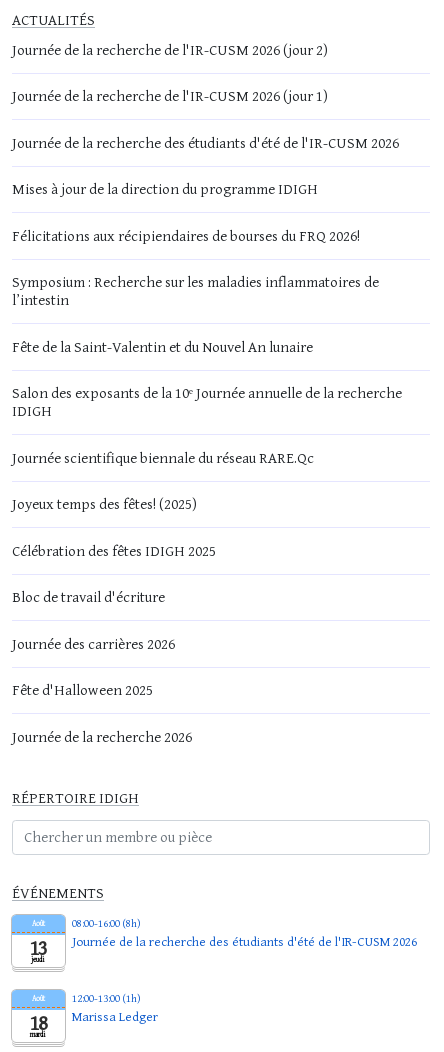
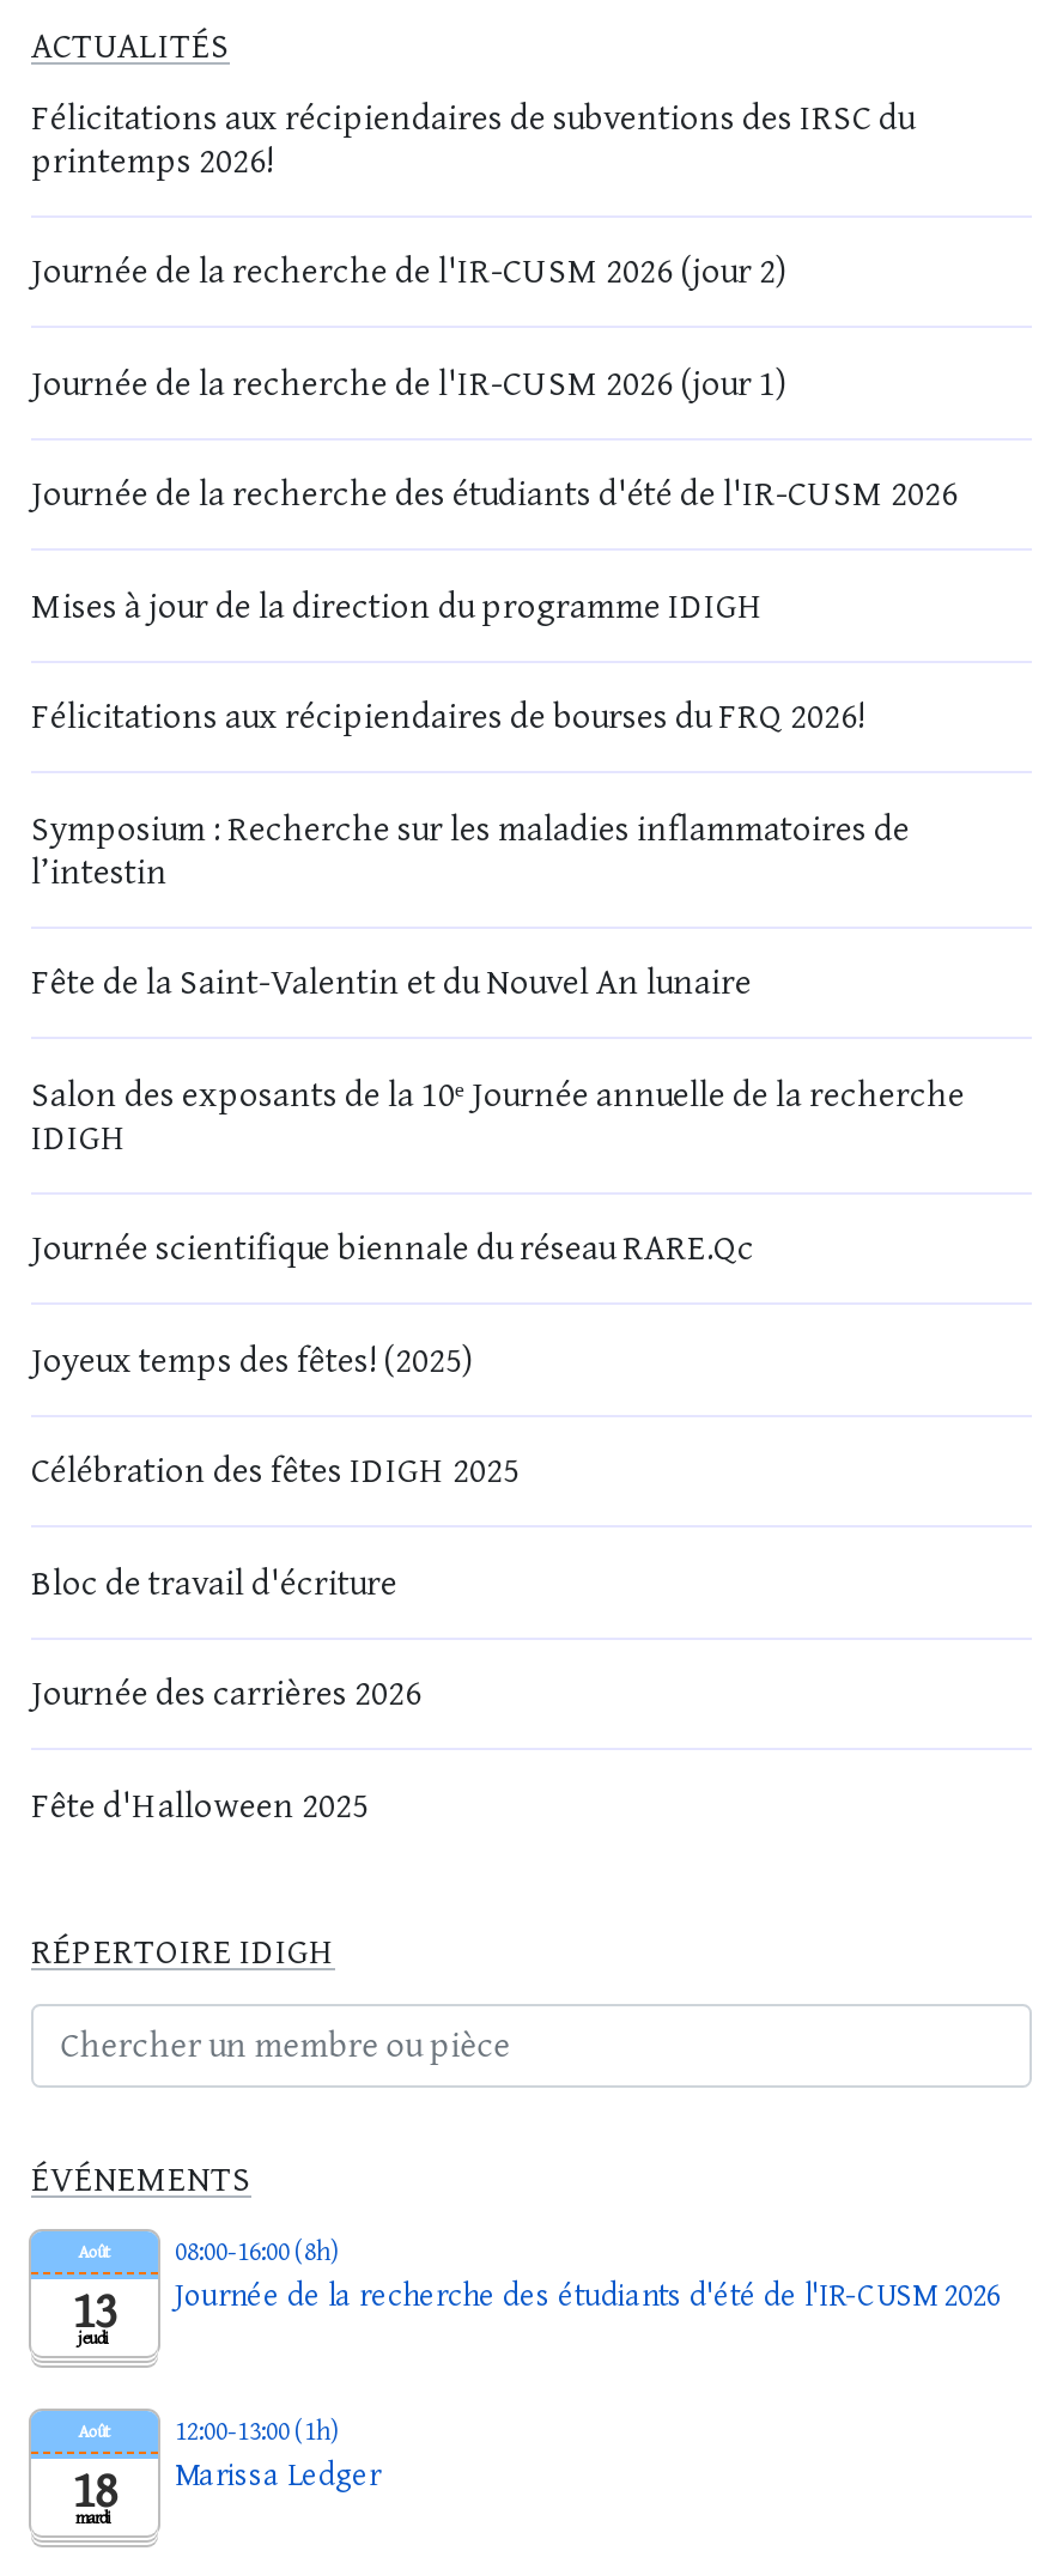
none -> [31,91,915,184] Félicitations aux récipiendaires de subventions des IRSC du | printemps 2026!
moved [12,39,399,700] -> [31,245,958,1829]: Journée de la recherche de l'IR-CUSM 2026 (jour 2) | Journée de la recherche de l'IR-CUSM 2026 (jour 1) | Journée de la recherche des étudiants d'été de l'IR-CUSM 2026 | ... | Journée des carrières 2026 | Fête d'Halloween 2025
[12,726,192,747] Journée de la recherche 2026 -> none

